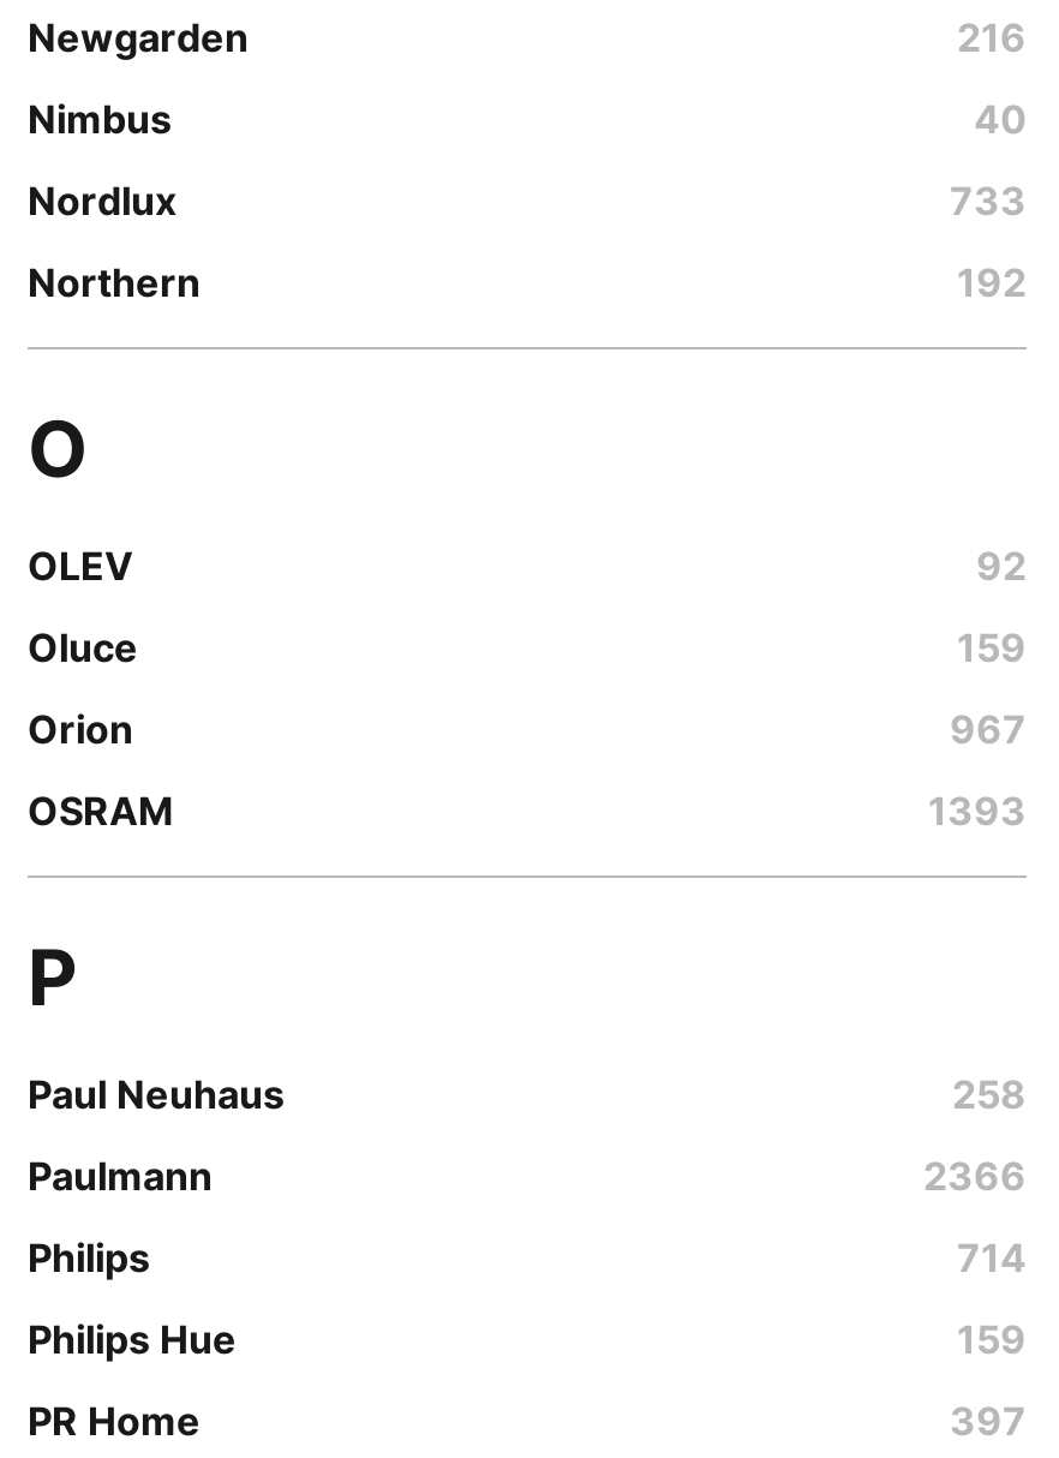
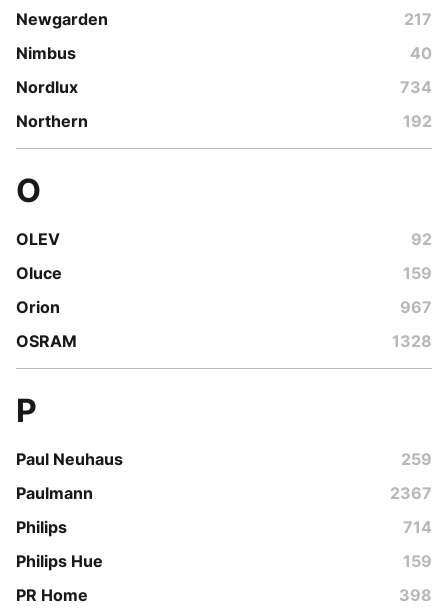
[957,12,1027,60] 216 -> [404,9,432,29] 217
[950,176,1027,224] 733 -> [400,77,432,97] 734
[928,786,1027,834] 1393 -> [392,331,432,351] 1328
[952,1069,1027,1117] 258 -> [401,449,432,469] 259
[923,1151,1027,1199] 2366 -> [390,483,432,503] 2367
[950,1396,1027,1444] 397 -> [399,585,432,605] 398

